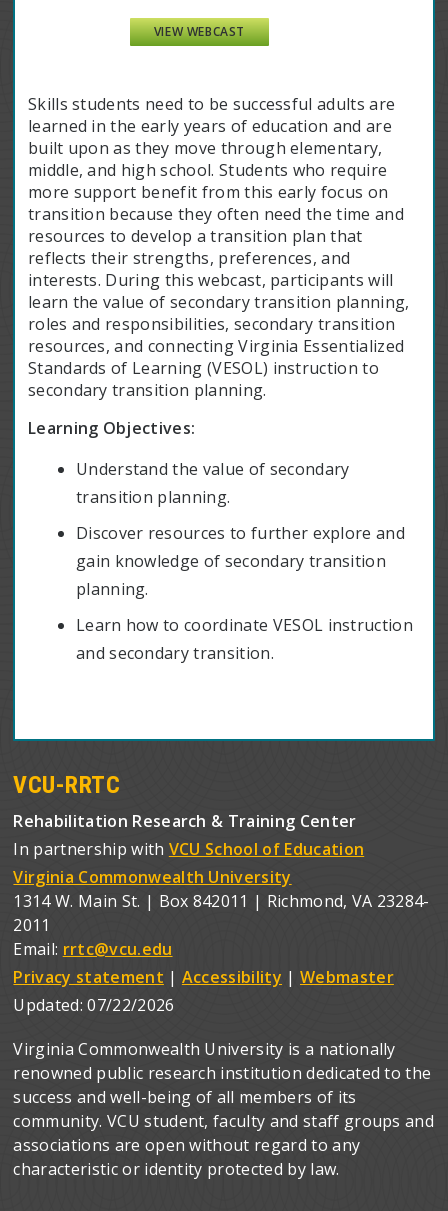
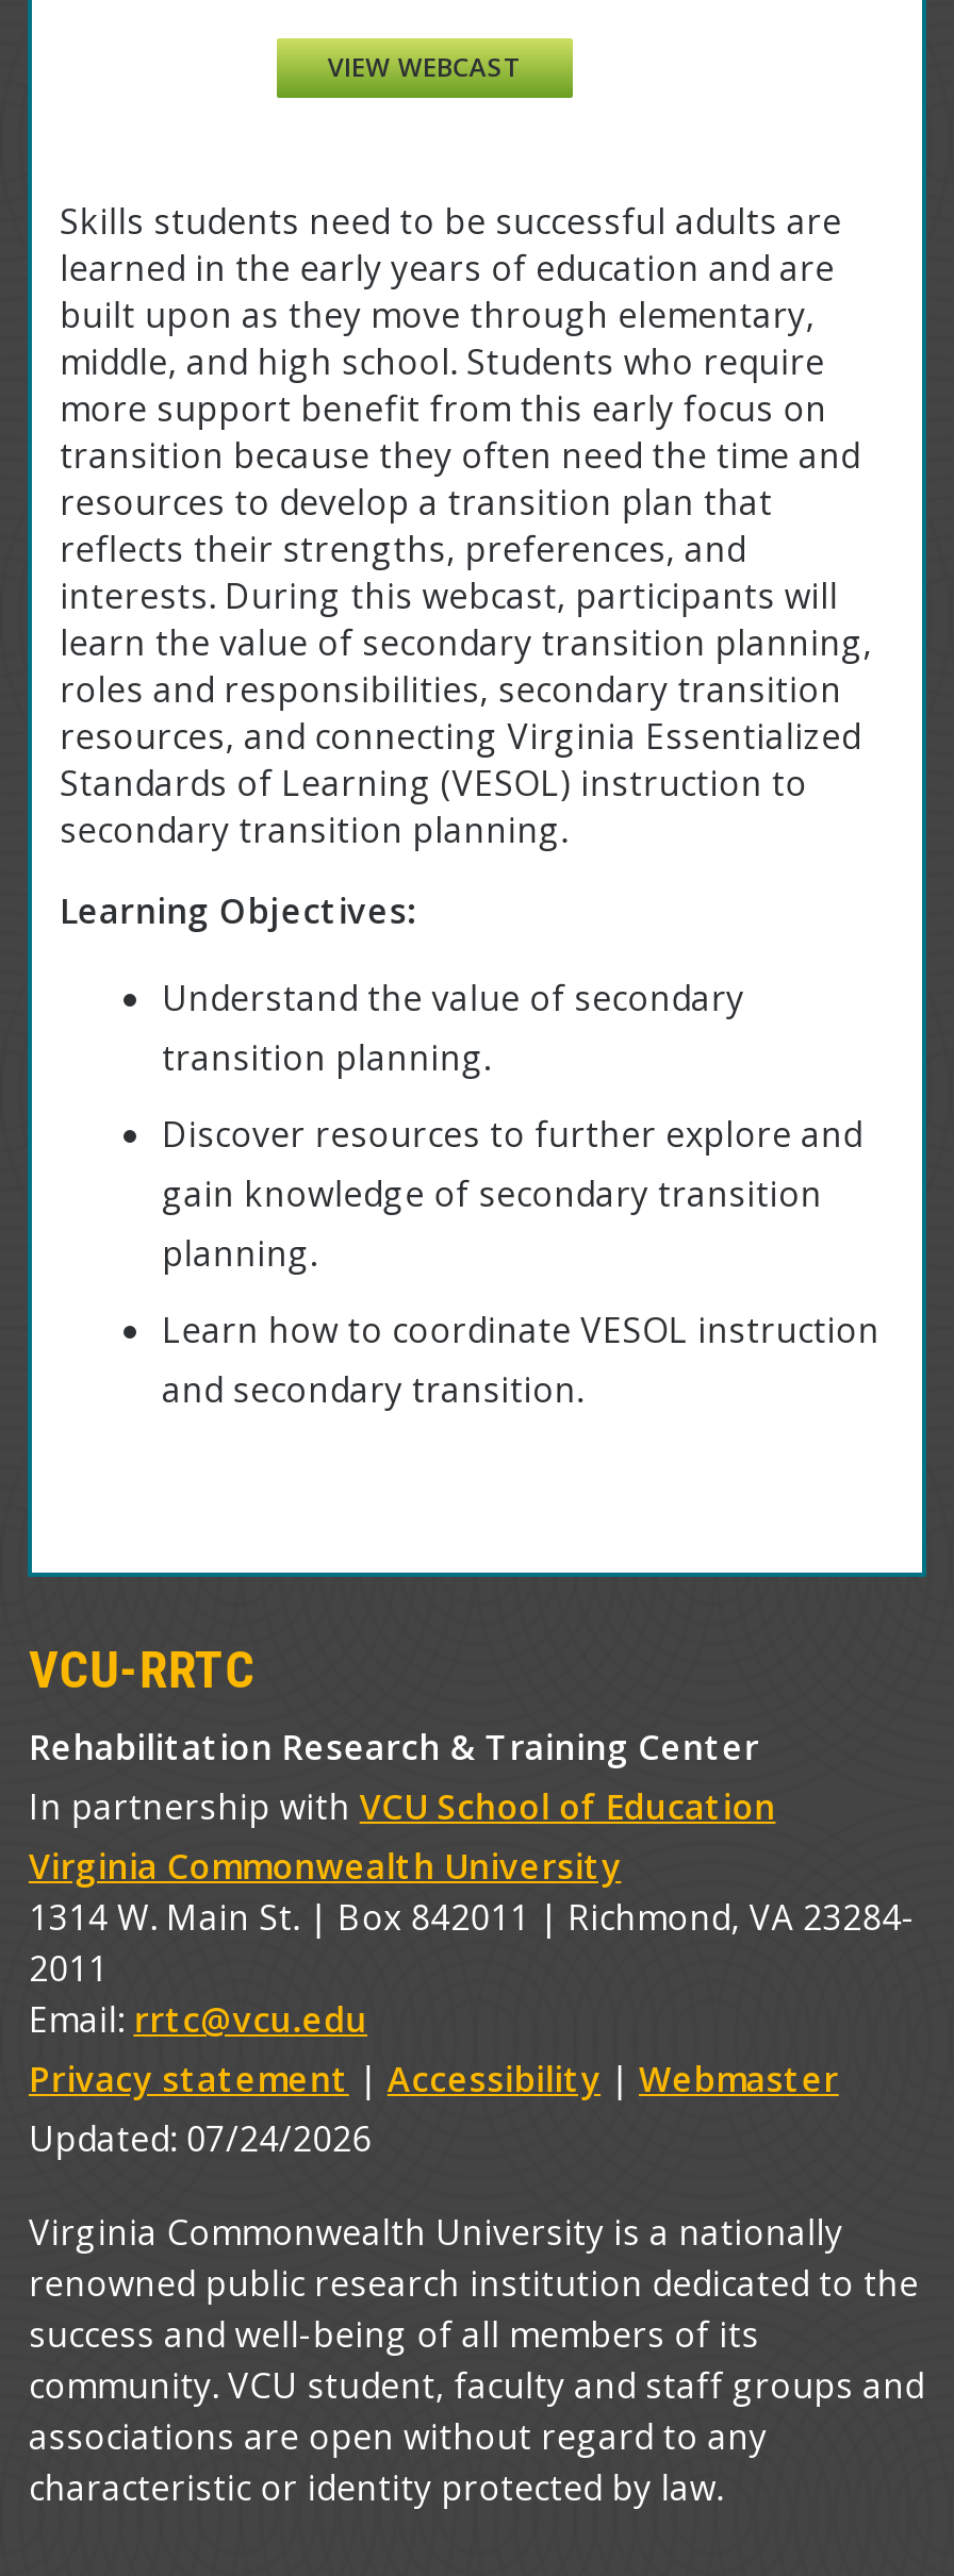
[13,994,174,1016] Updated: 07/22/2026 -> [29,2116,372,2163] Updated: 07/24/2026

